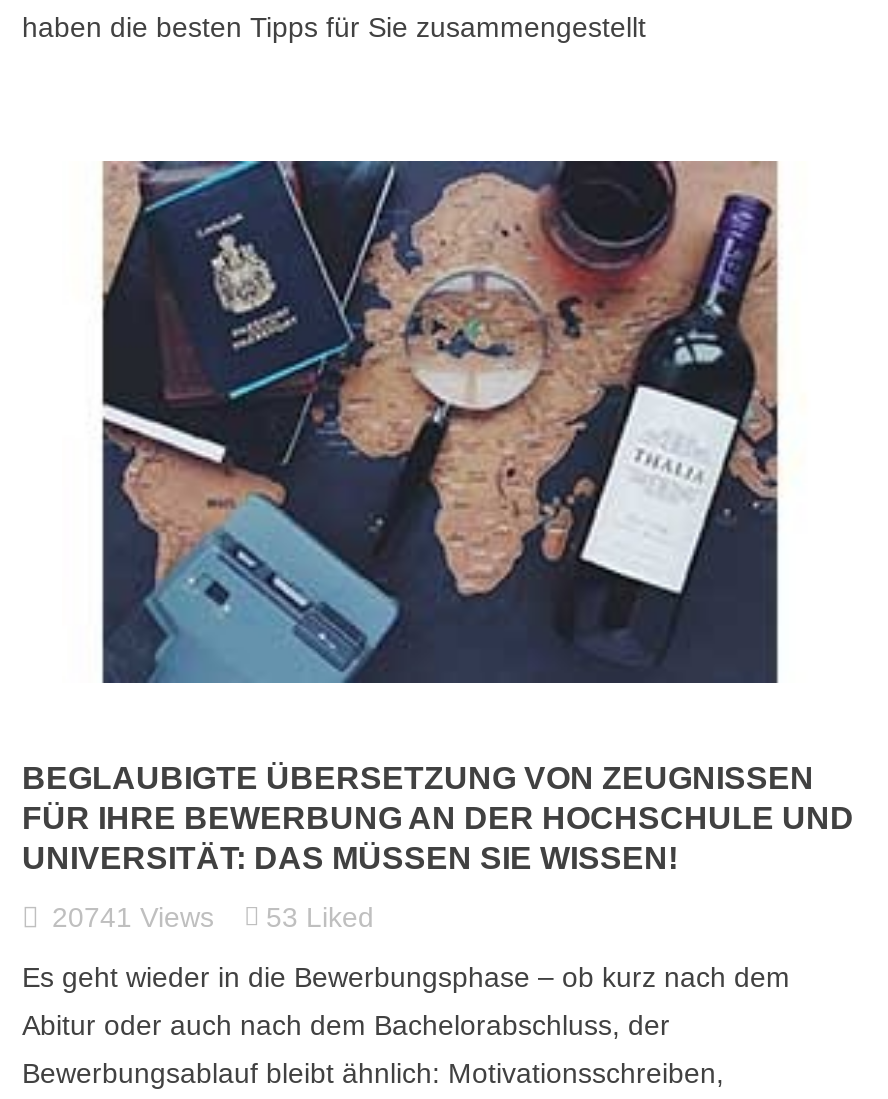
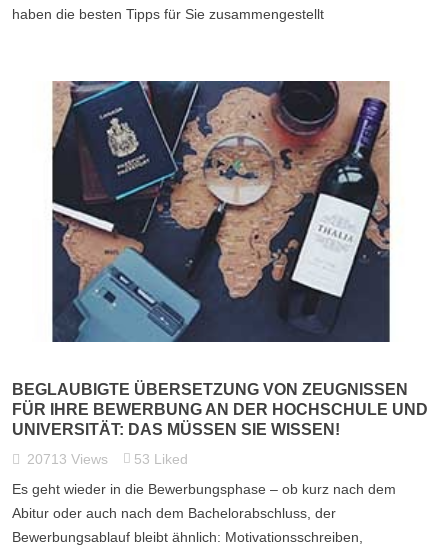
[44,902,374,934] 20741 Views 53 Liked -> [23,451,188,467] 20713 Views 53 Liked

